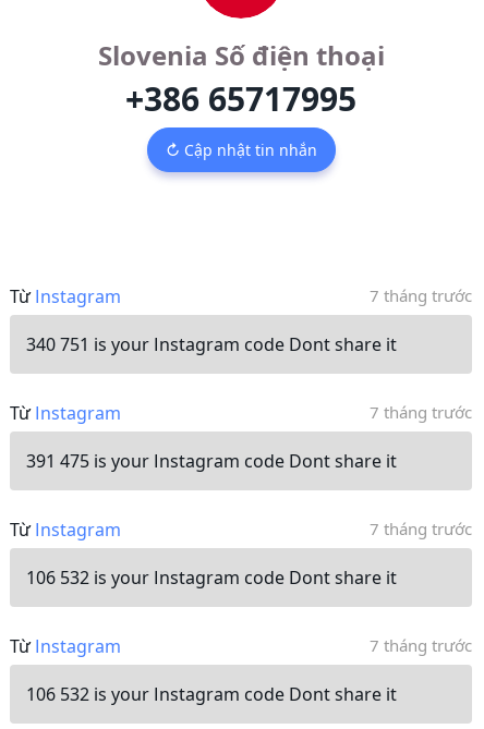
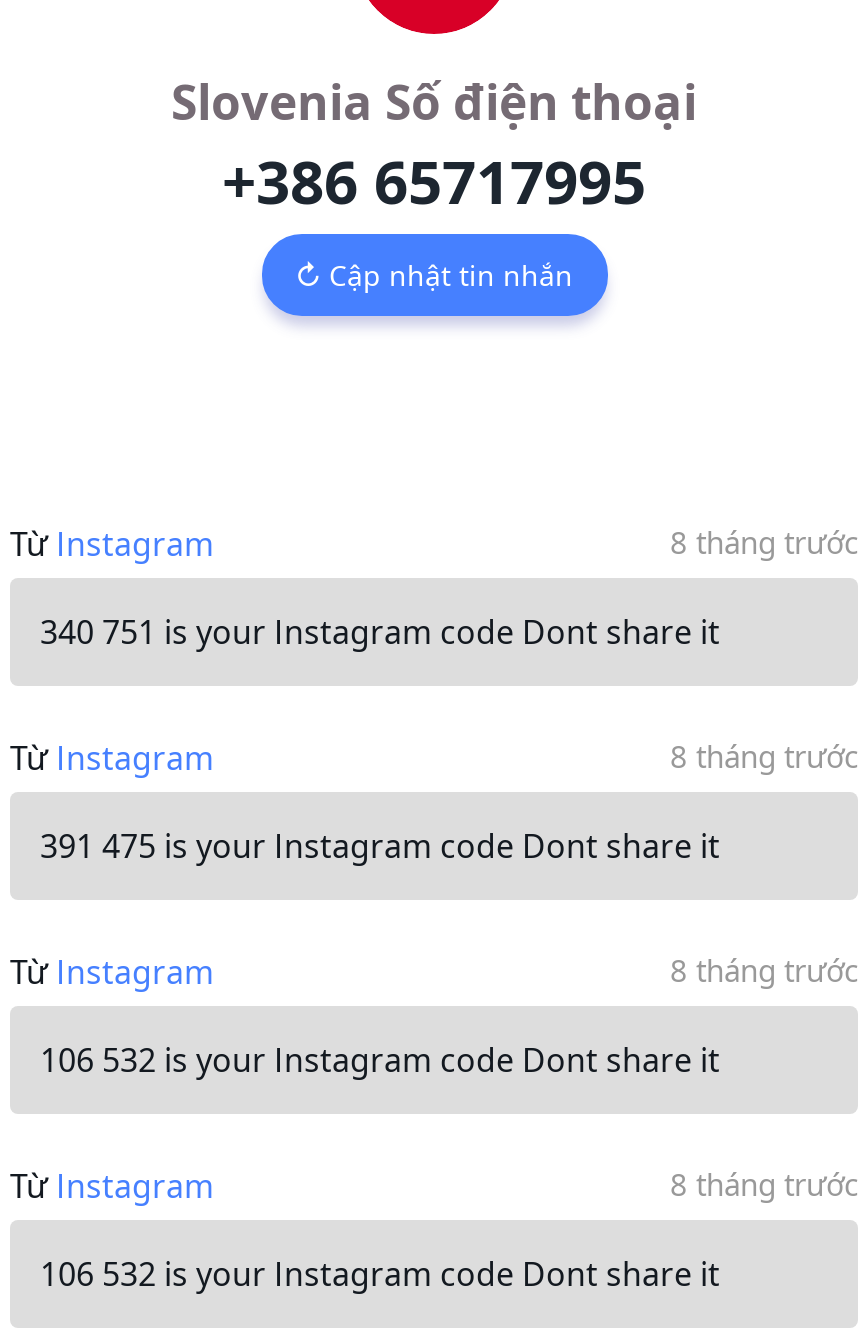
[370,284,472,306] 7 tháng trước -> [670,522,858,562] 8 tháng trước
[370,401,472,423] 7 tháng trước -> [670,736,858,776] 8 tháng trước
[370,518,472,539] 7 tháng trước -> [670,950,858,990] 8 tháng trước
[370,634,472,656] 7 tháng trước -> [670,1164,858,1204] 8 tháng trước

